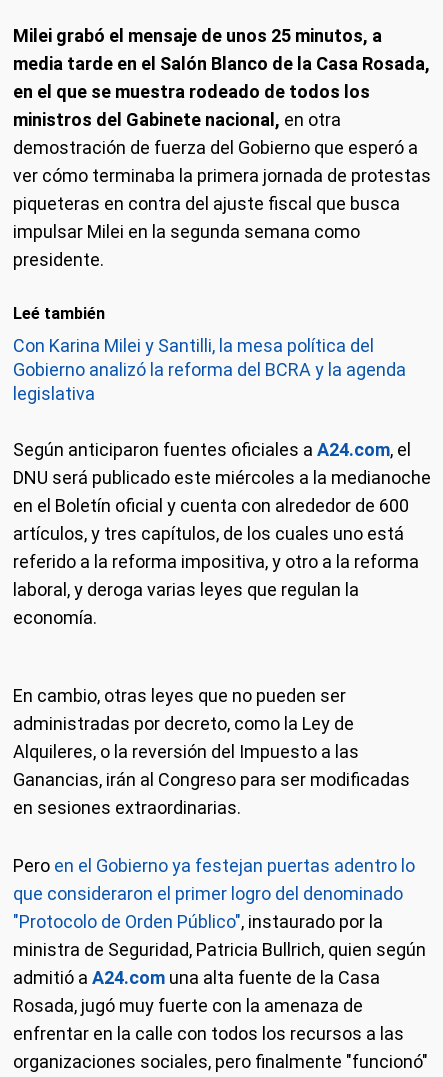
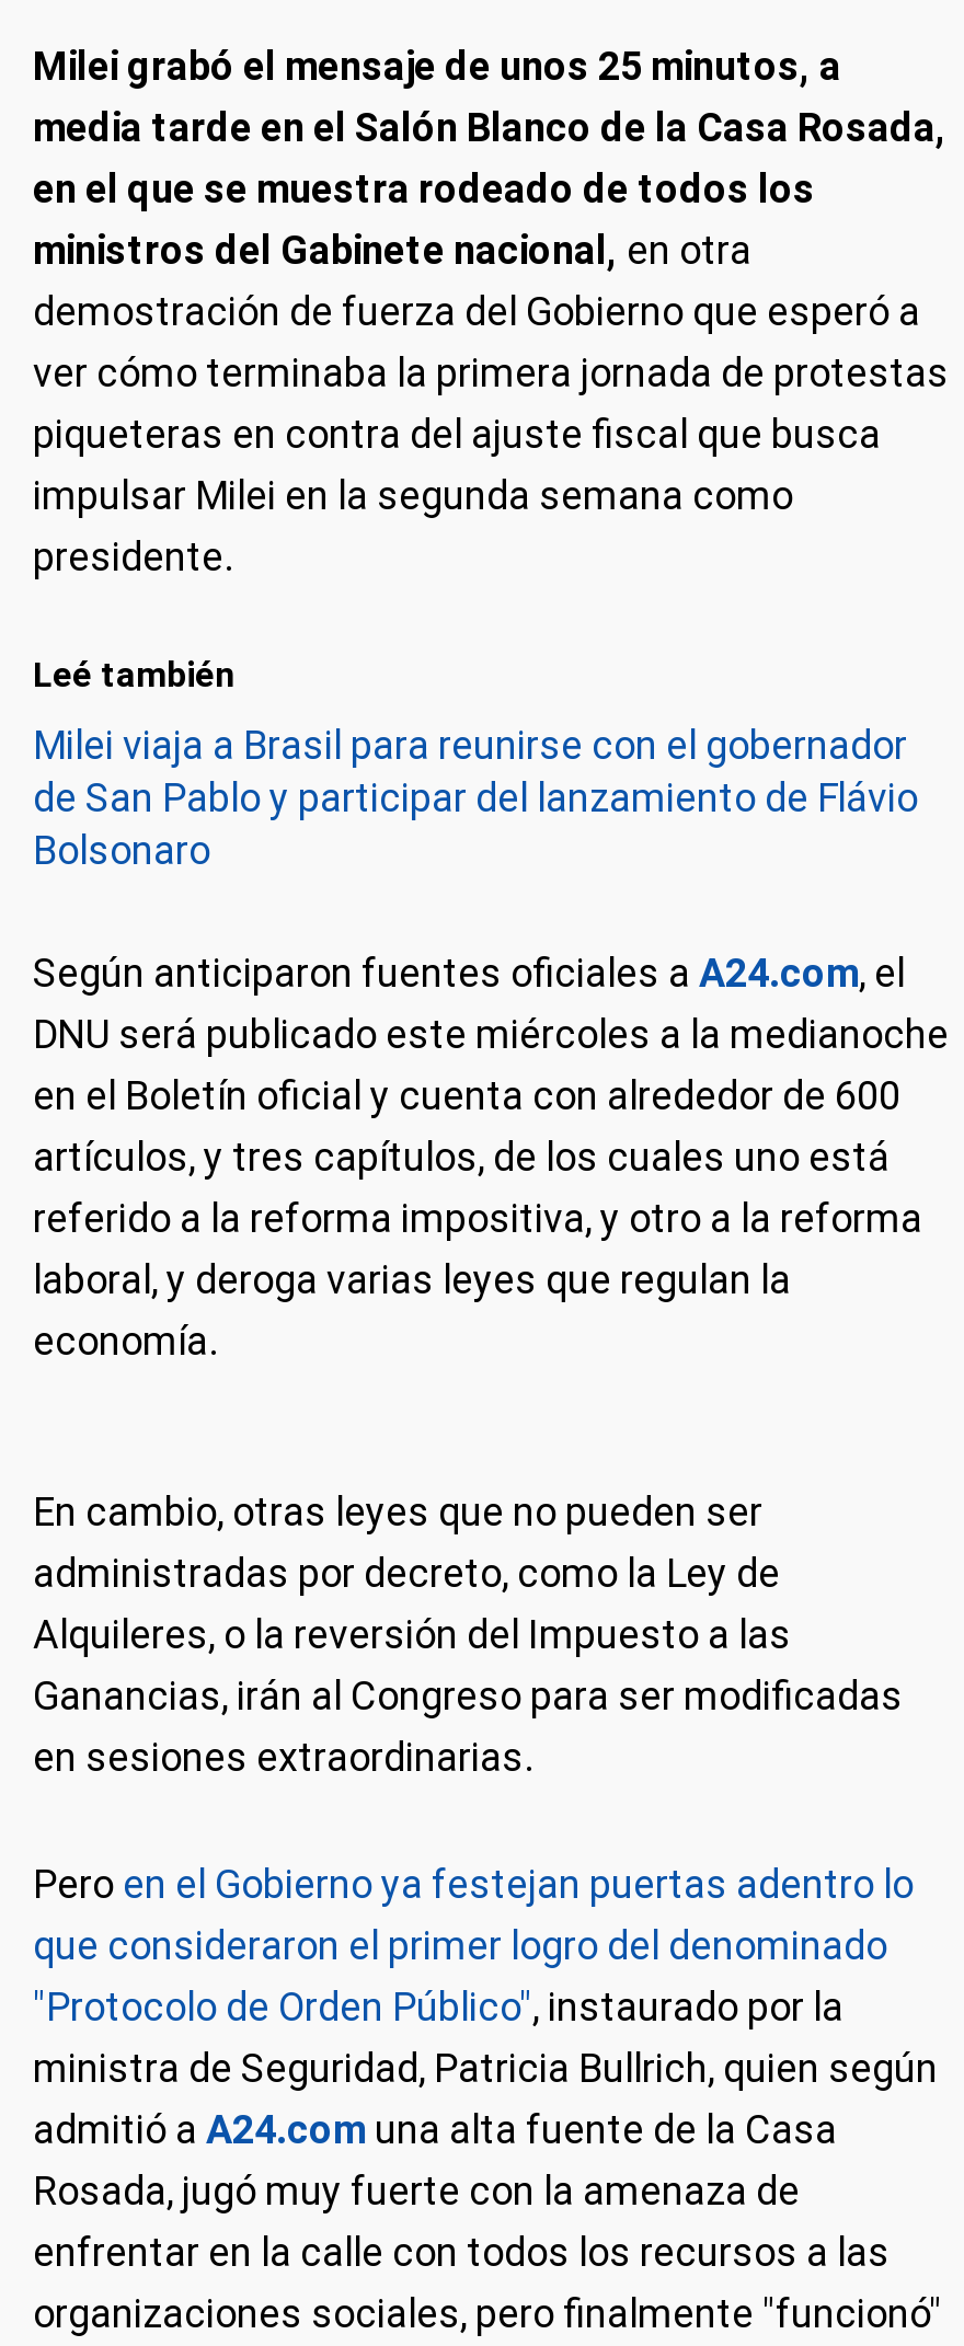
[13,335,406,404] Con Karina Milei y Santilli, la mesa política del | Gobierno analizó la reforma del BCRA y la agenda | legislativa -> [33,722,918,873] Milei viaja a Brasil para reunirse con el gobernador | de San Pablo y participar del lanzamiento de Flávio | Bolsonaro

